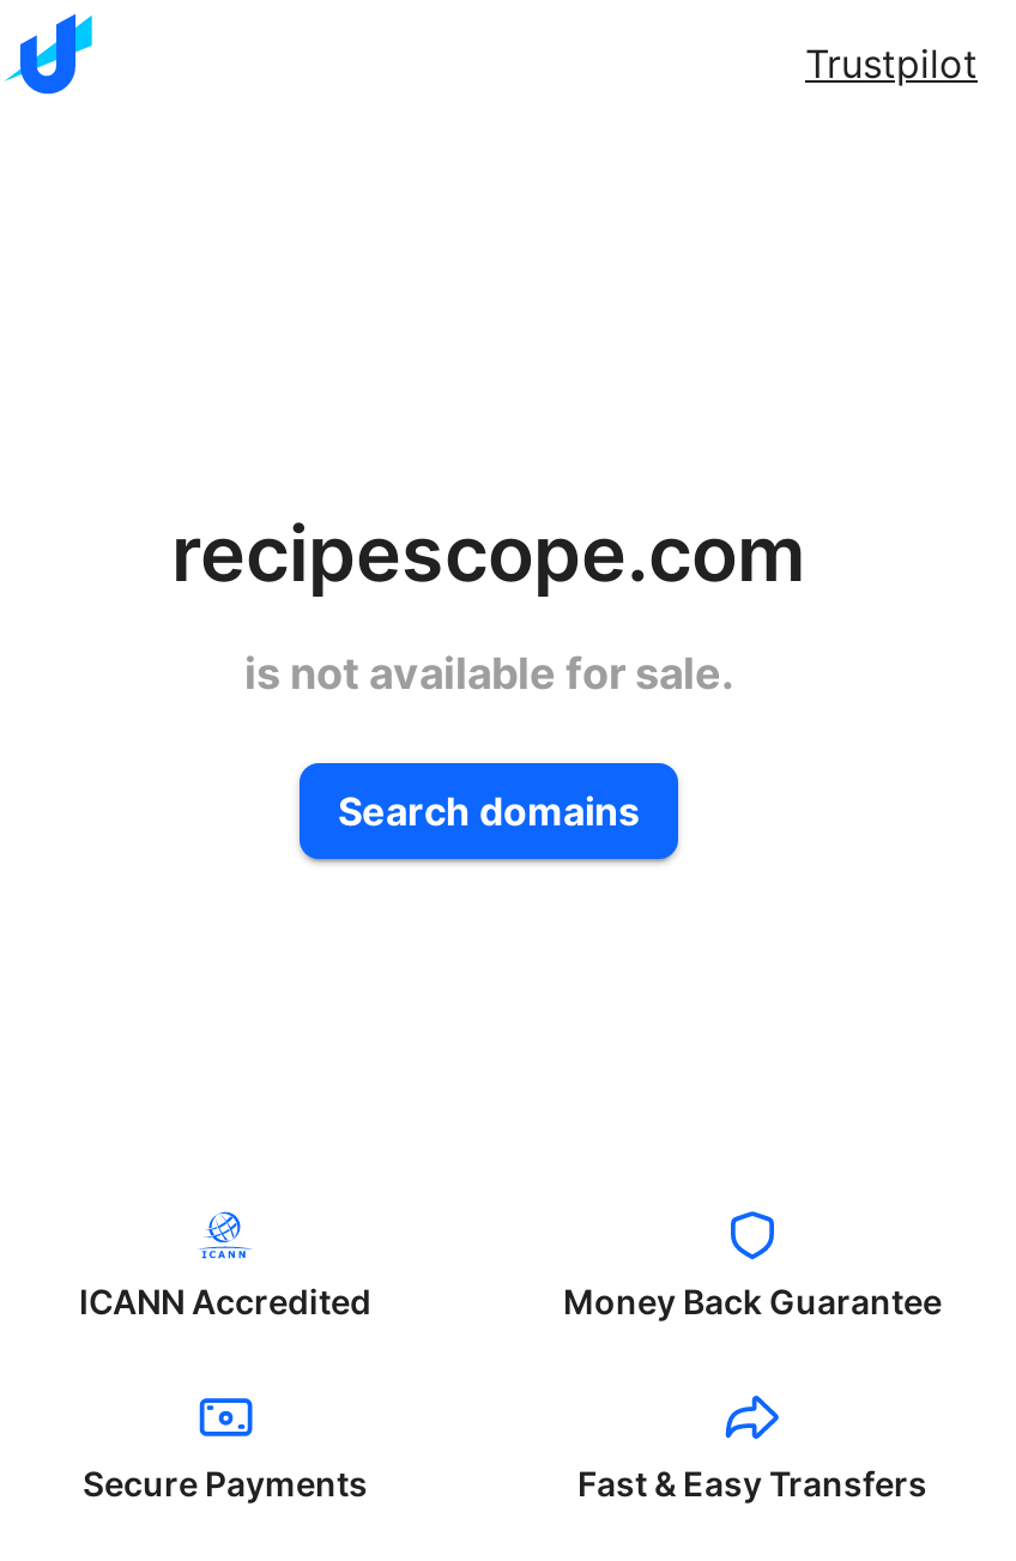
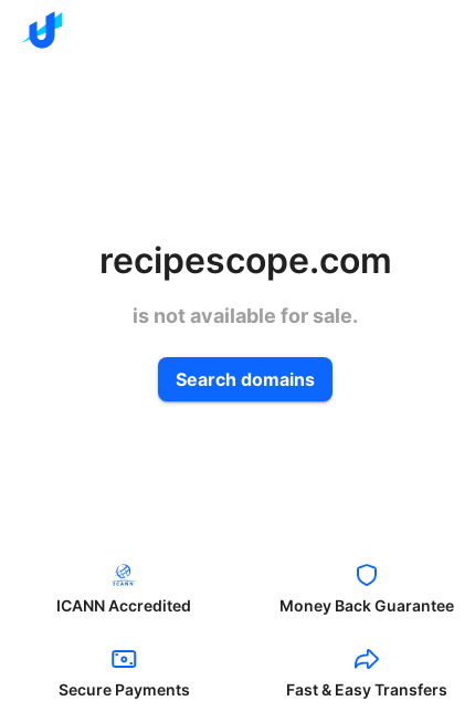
[805,40,978,87] Trustpilot -> none

